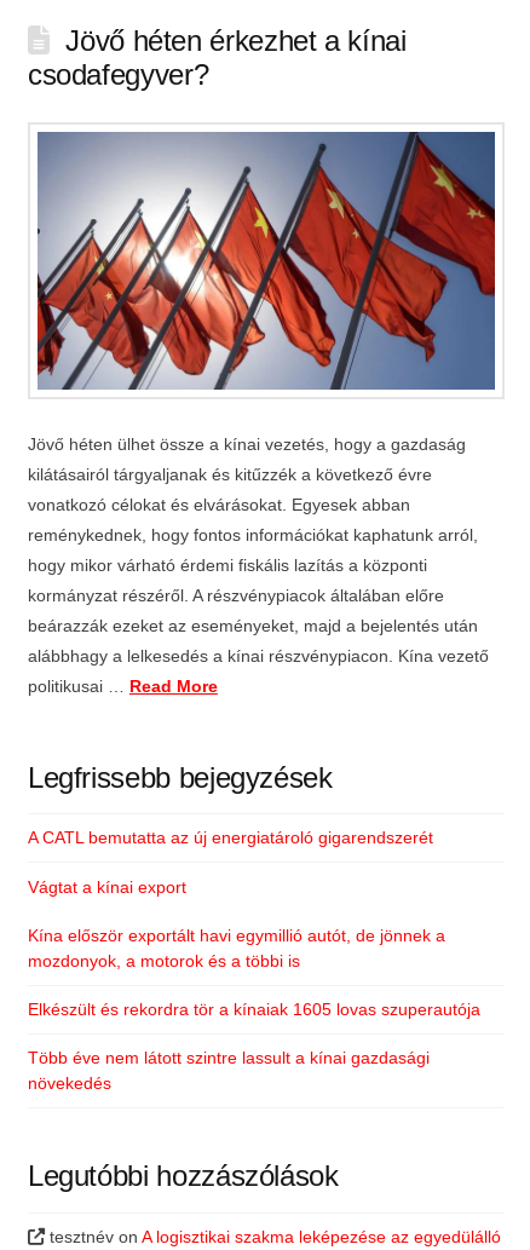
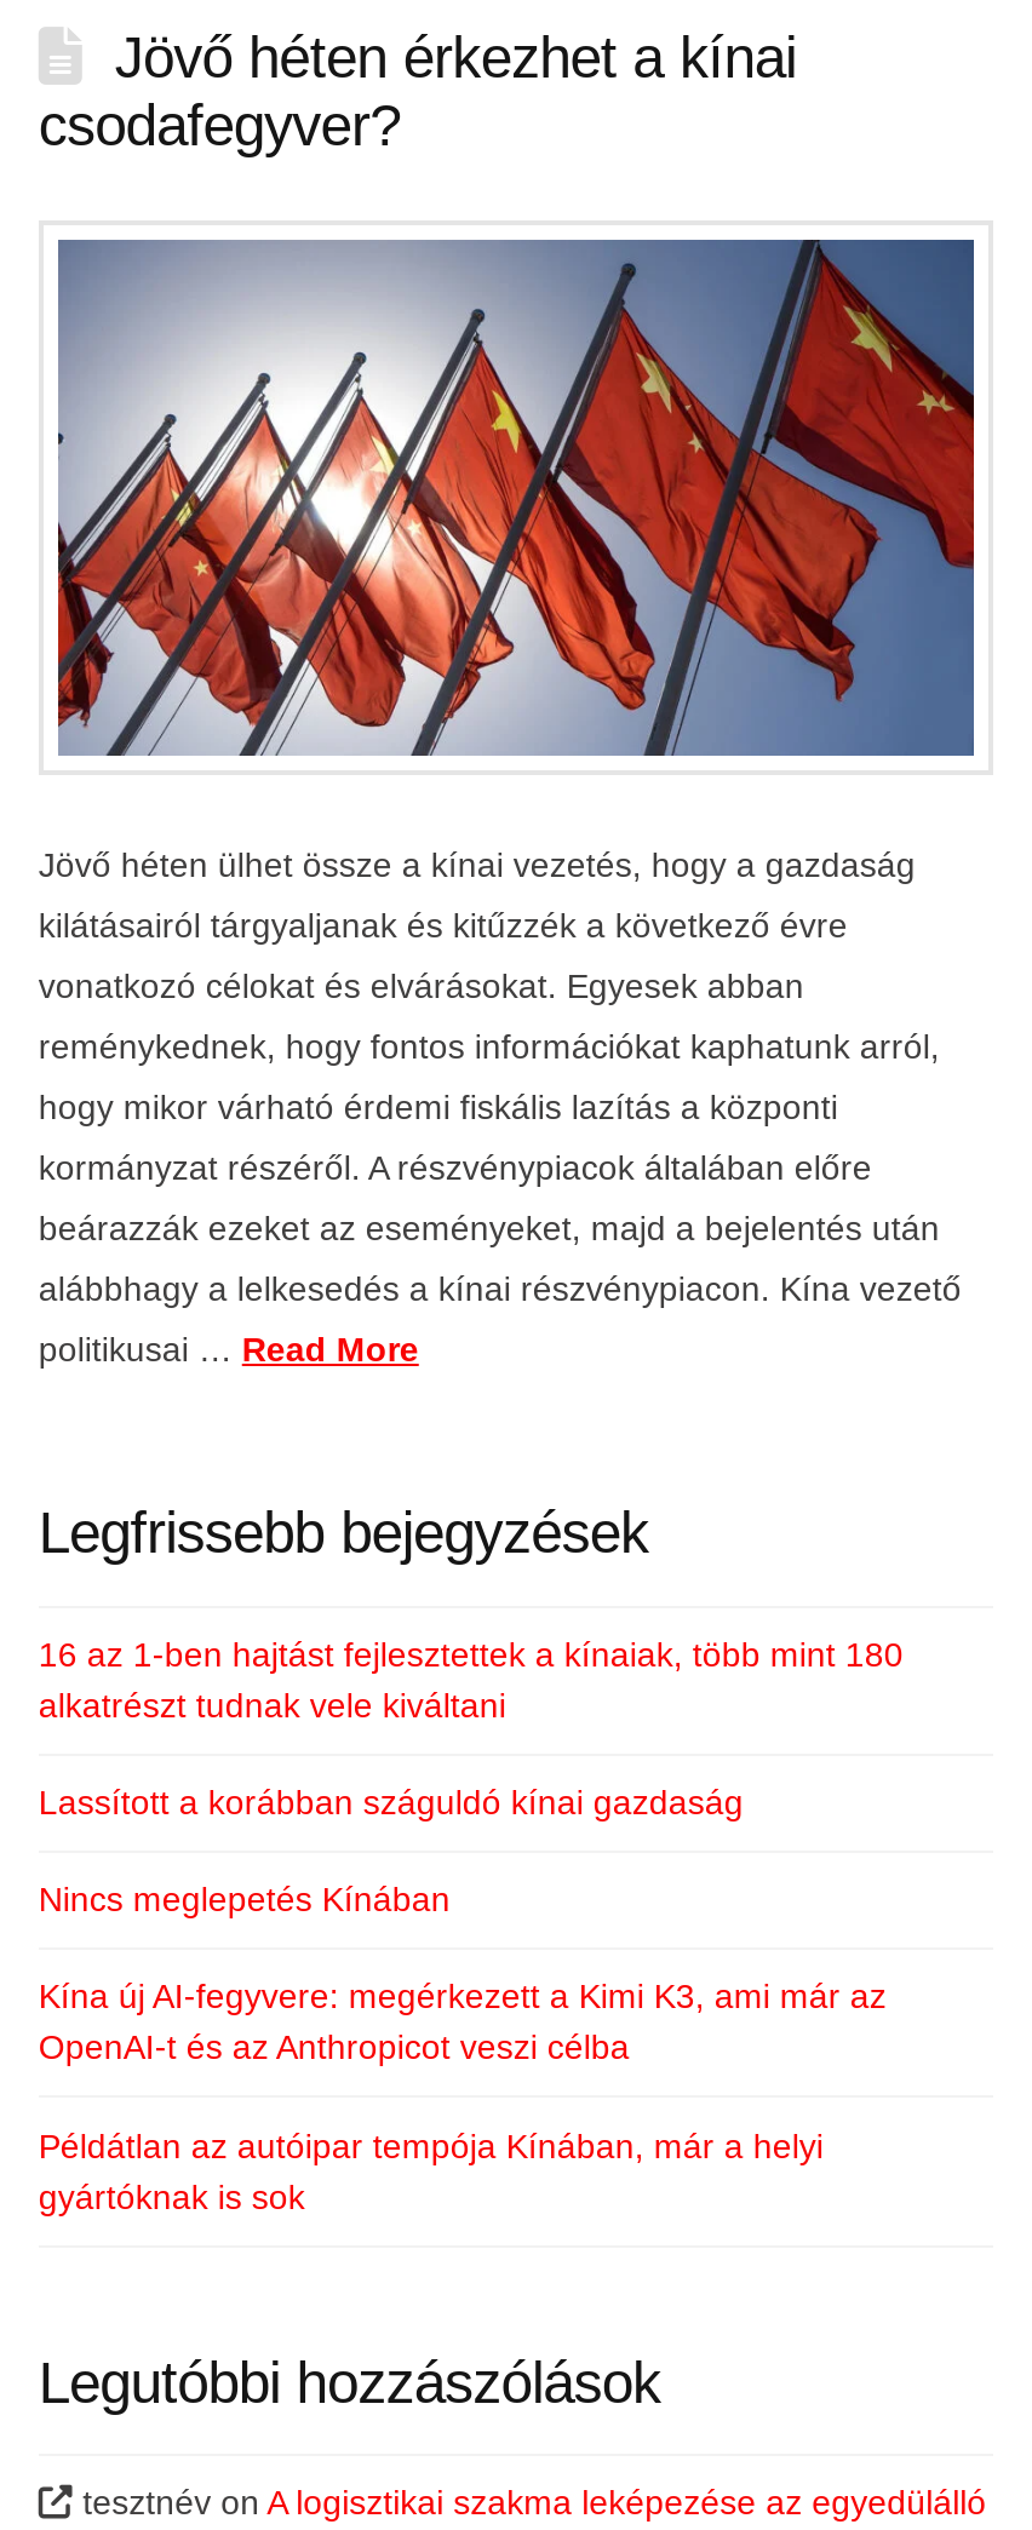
[28,828,433,847] A CATL bemutatta az új energiatároló gigarendszerét -> [39,1635,903,1724] 16 az 1-ben hajtást fejlesztettek a kínaiak, több mint 180 | alkatrészt tudnak vele kiváltani
[28,877,186,896] Vágtat a kínai export -> [39,1783,743,1822] Lassított a korábban száguldó kínai gazdaság
[28,925,445,970] Kína először exportált havi egymillió autót, de jönnek a | mozdonyok, a motorok és a többi is -> [39,1880,450,1919] Nincs meglepetés Kínában
[28,999,480,1019] Elkészült és rekordra tör a kínaiak 1605 lovas szuperautója -> [39,1977,886,2067] Kína új AI-fegyvere: megérkezett a Kimi K3, ami már az | OpenAI-t és az Anthropicot veszi célba
[28,1048,429,1093] Több éve nem látott szintre lassult a kínai gazdasági | növekedés -> [39,2125,823,2215] Példátlan az autóipar tempója Kínában, már a helyi | gyártóknak is sok

